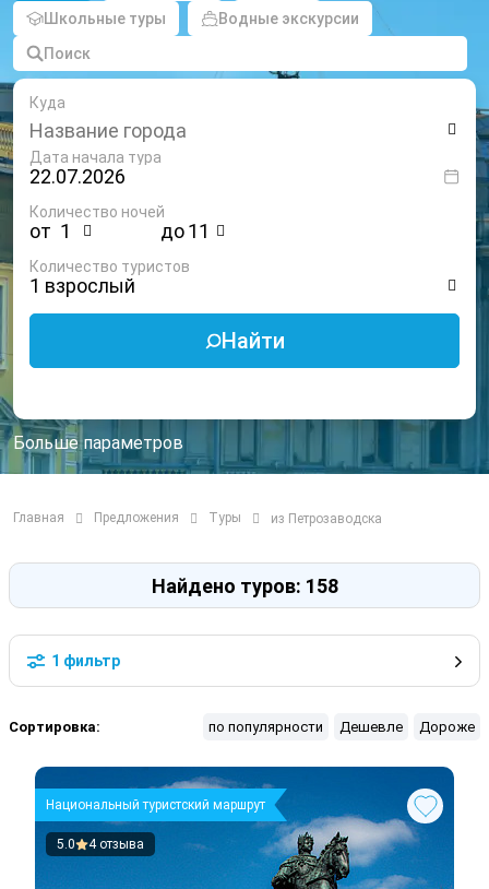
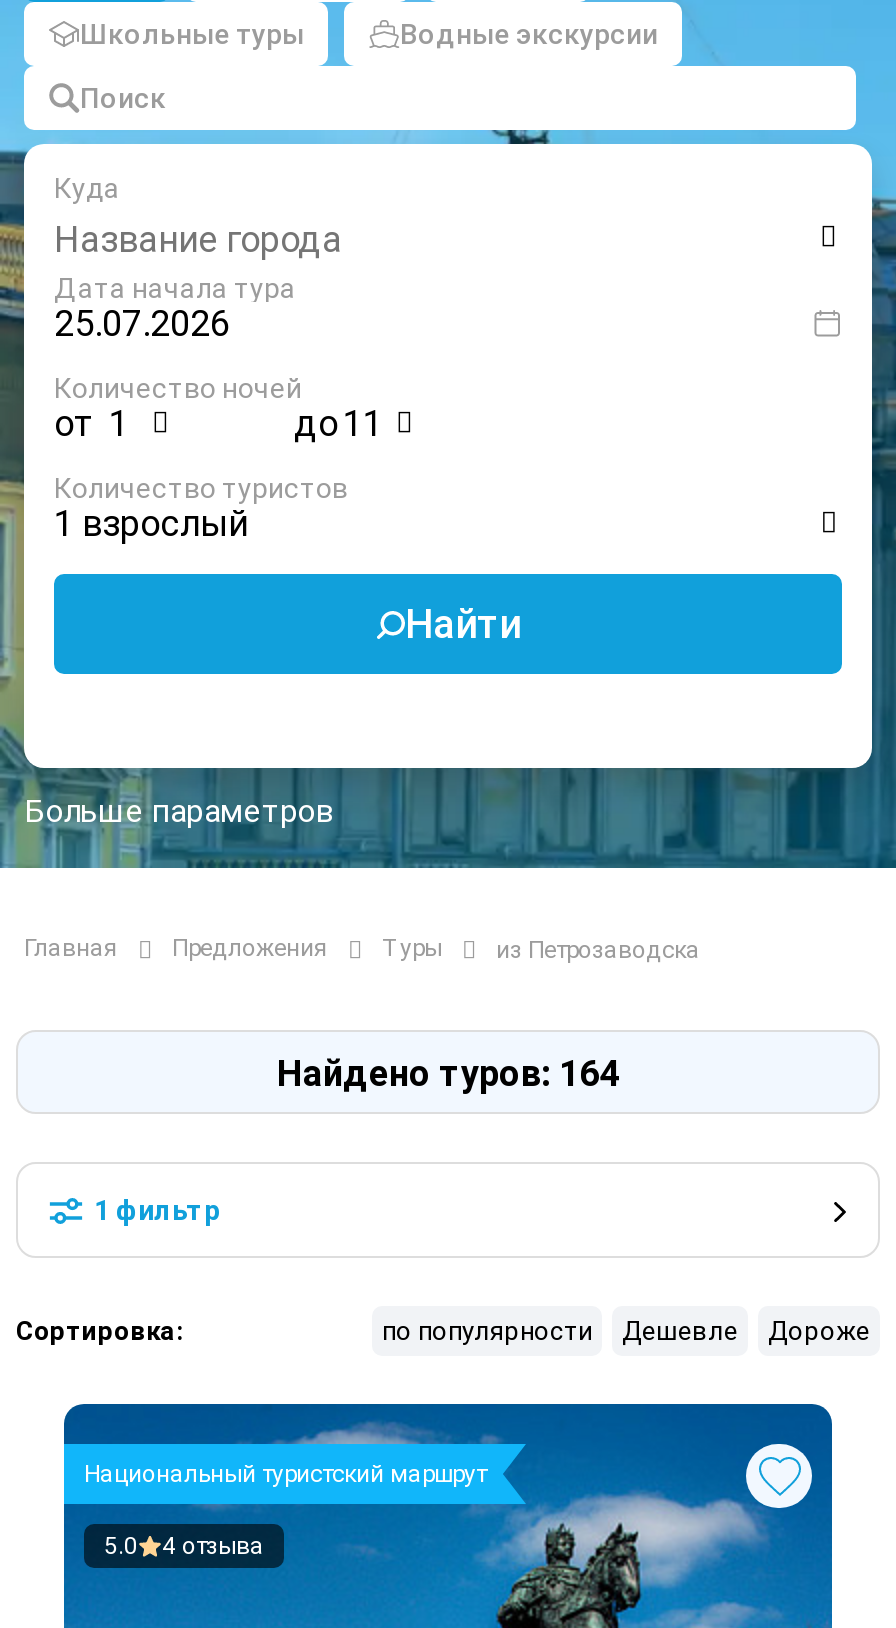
[151,574,338,597] Найдено туров: 158 -> [277,1051,619,1093] Найдено туров: 164

